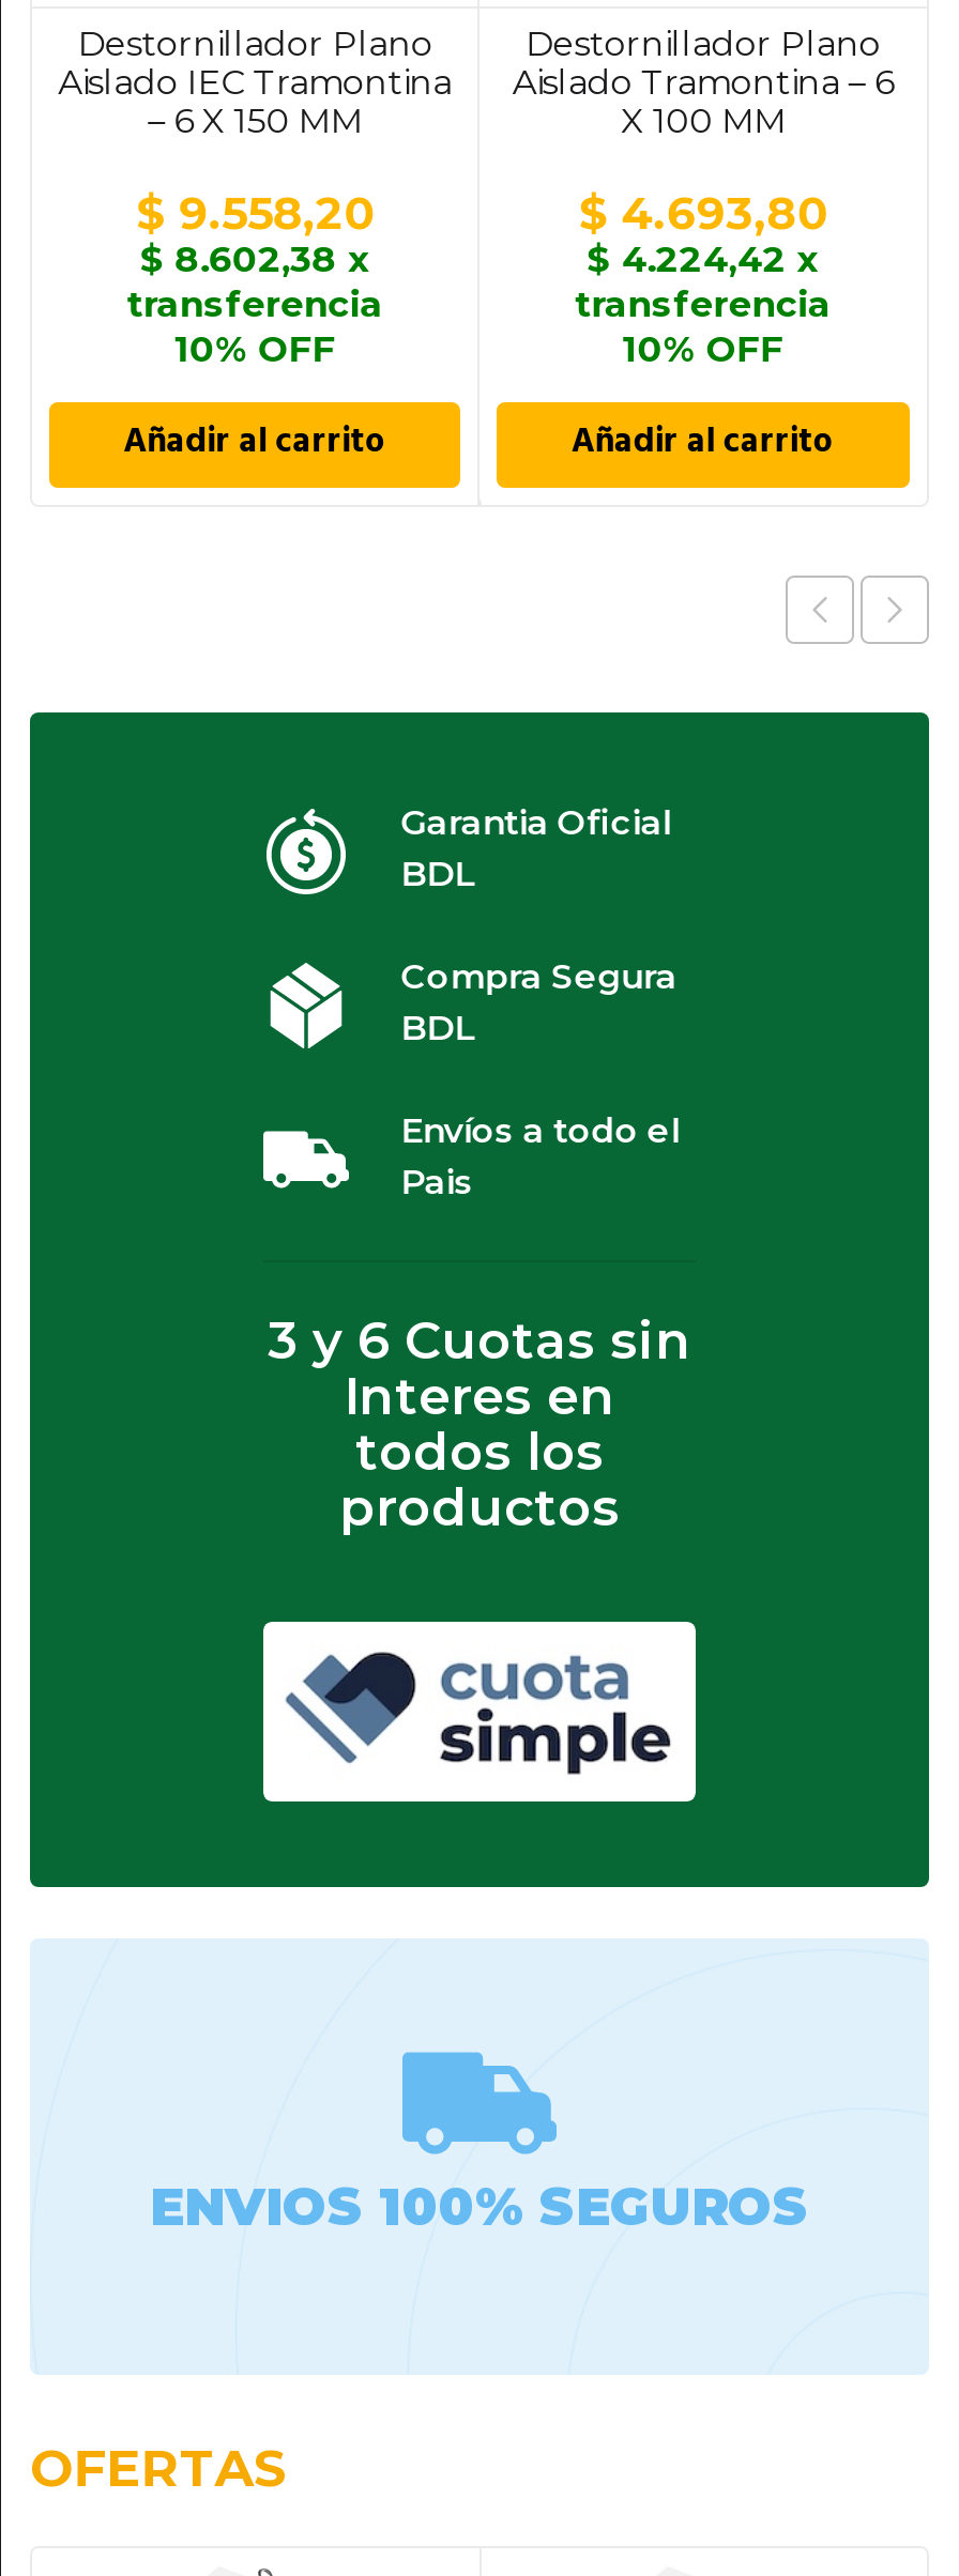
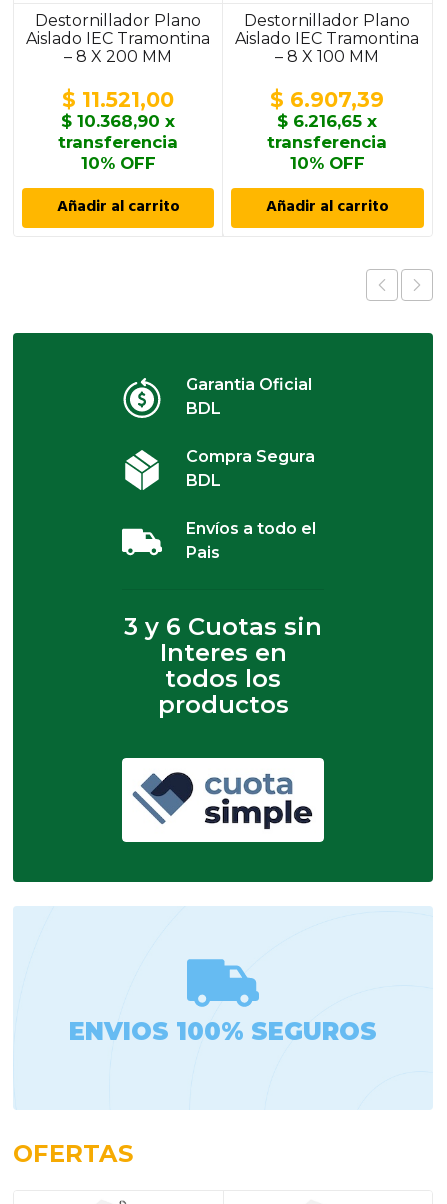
[512,62,893,142] Aislado Tramontina – 6 | X 100 MM -> [235,29,419,66] Aislado IEC Tramontina | – 8 X 100 MM
[148,101,362,142] – 6 X 150 MM -> [64,47,172,66] – 8 X 200 MM
[136,187,374,240] $9.558,20 -> [62,87,174,112] $11.521,00
[579,187,827,281] $4.693,80 | $4.224,42 x -> [270,87,384,131] $6.907,39 | $6.216,65 x
[140,238,369,281] $8.602,38 x -> [61,111,175,131] $10.368,90 x

